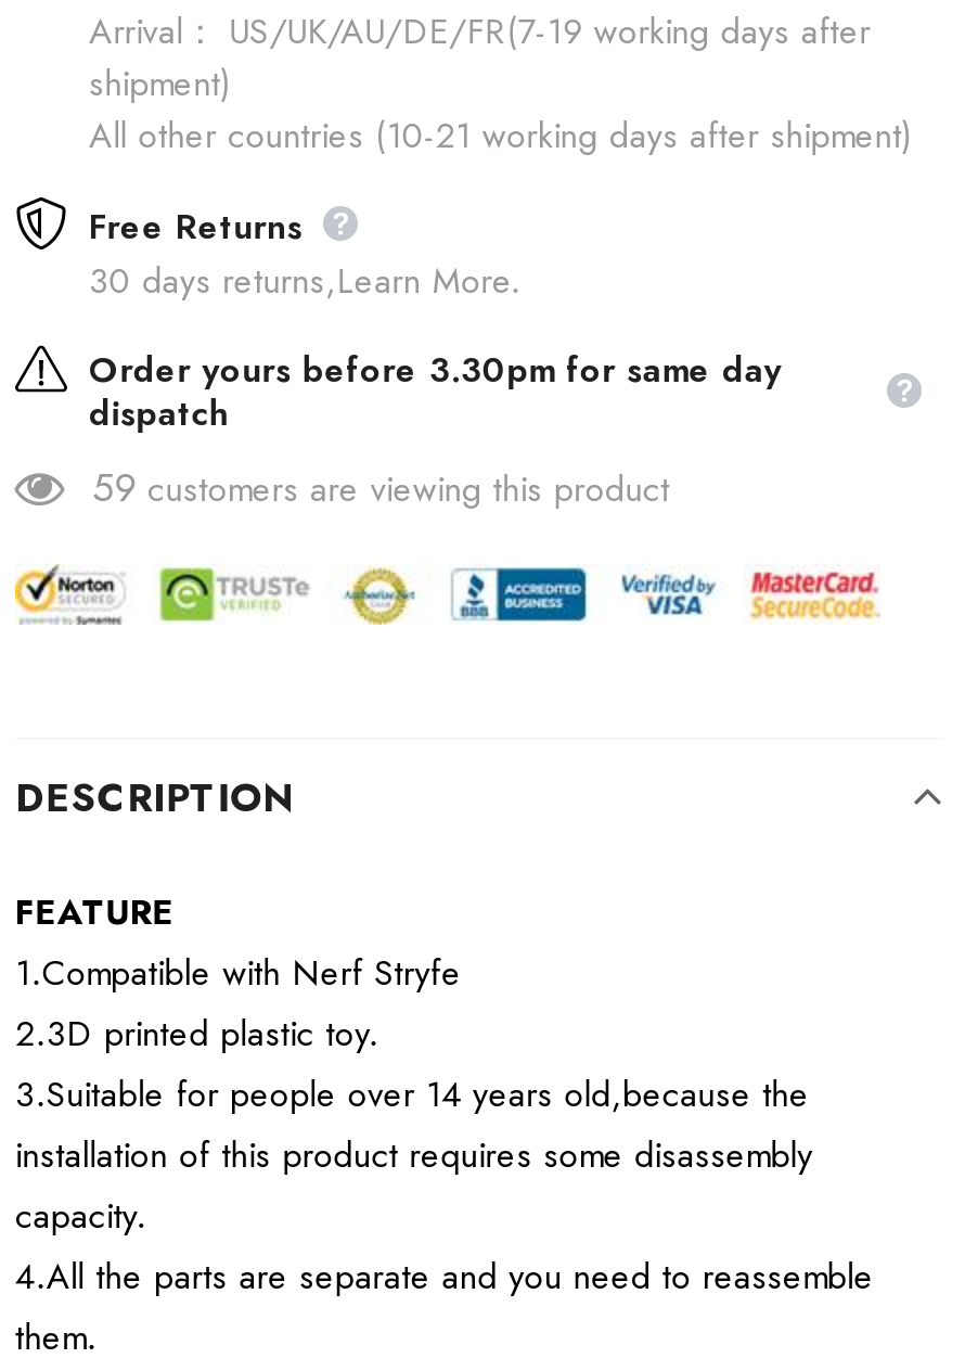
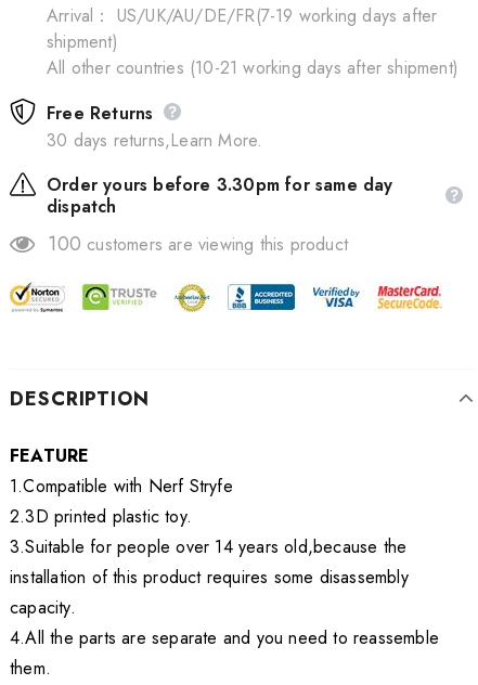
[92,460,670,516] 59 customers are viewing this product -> [48,230,348,258] 100 customers are viewing this product

